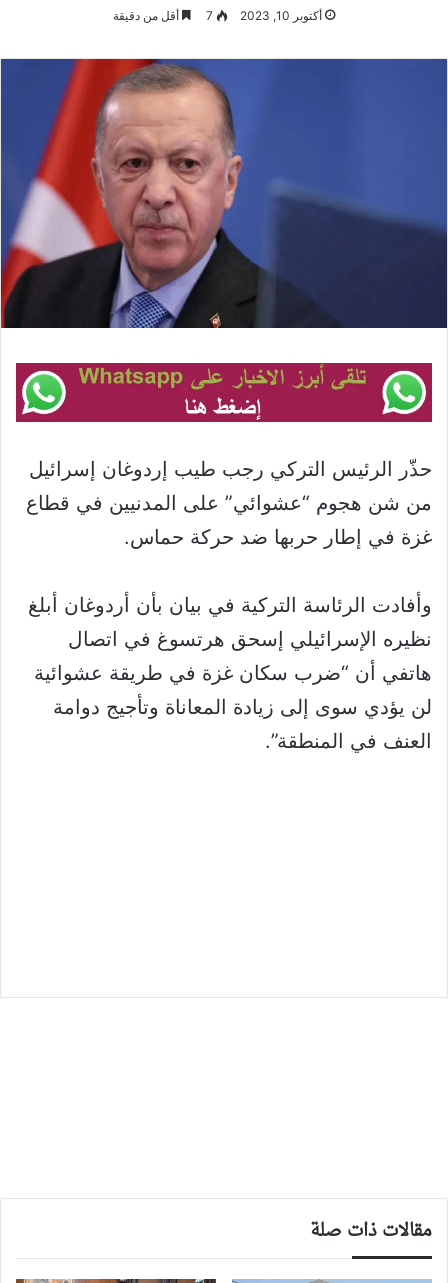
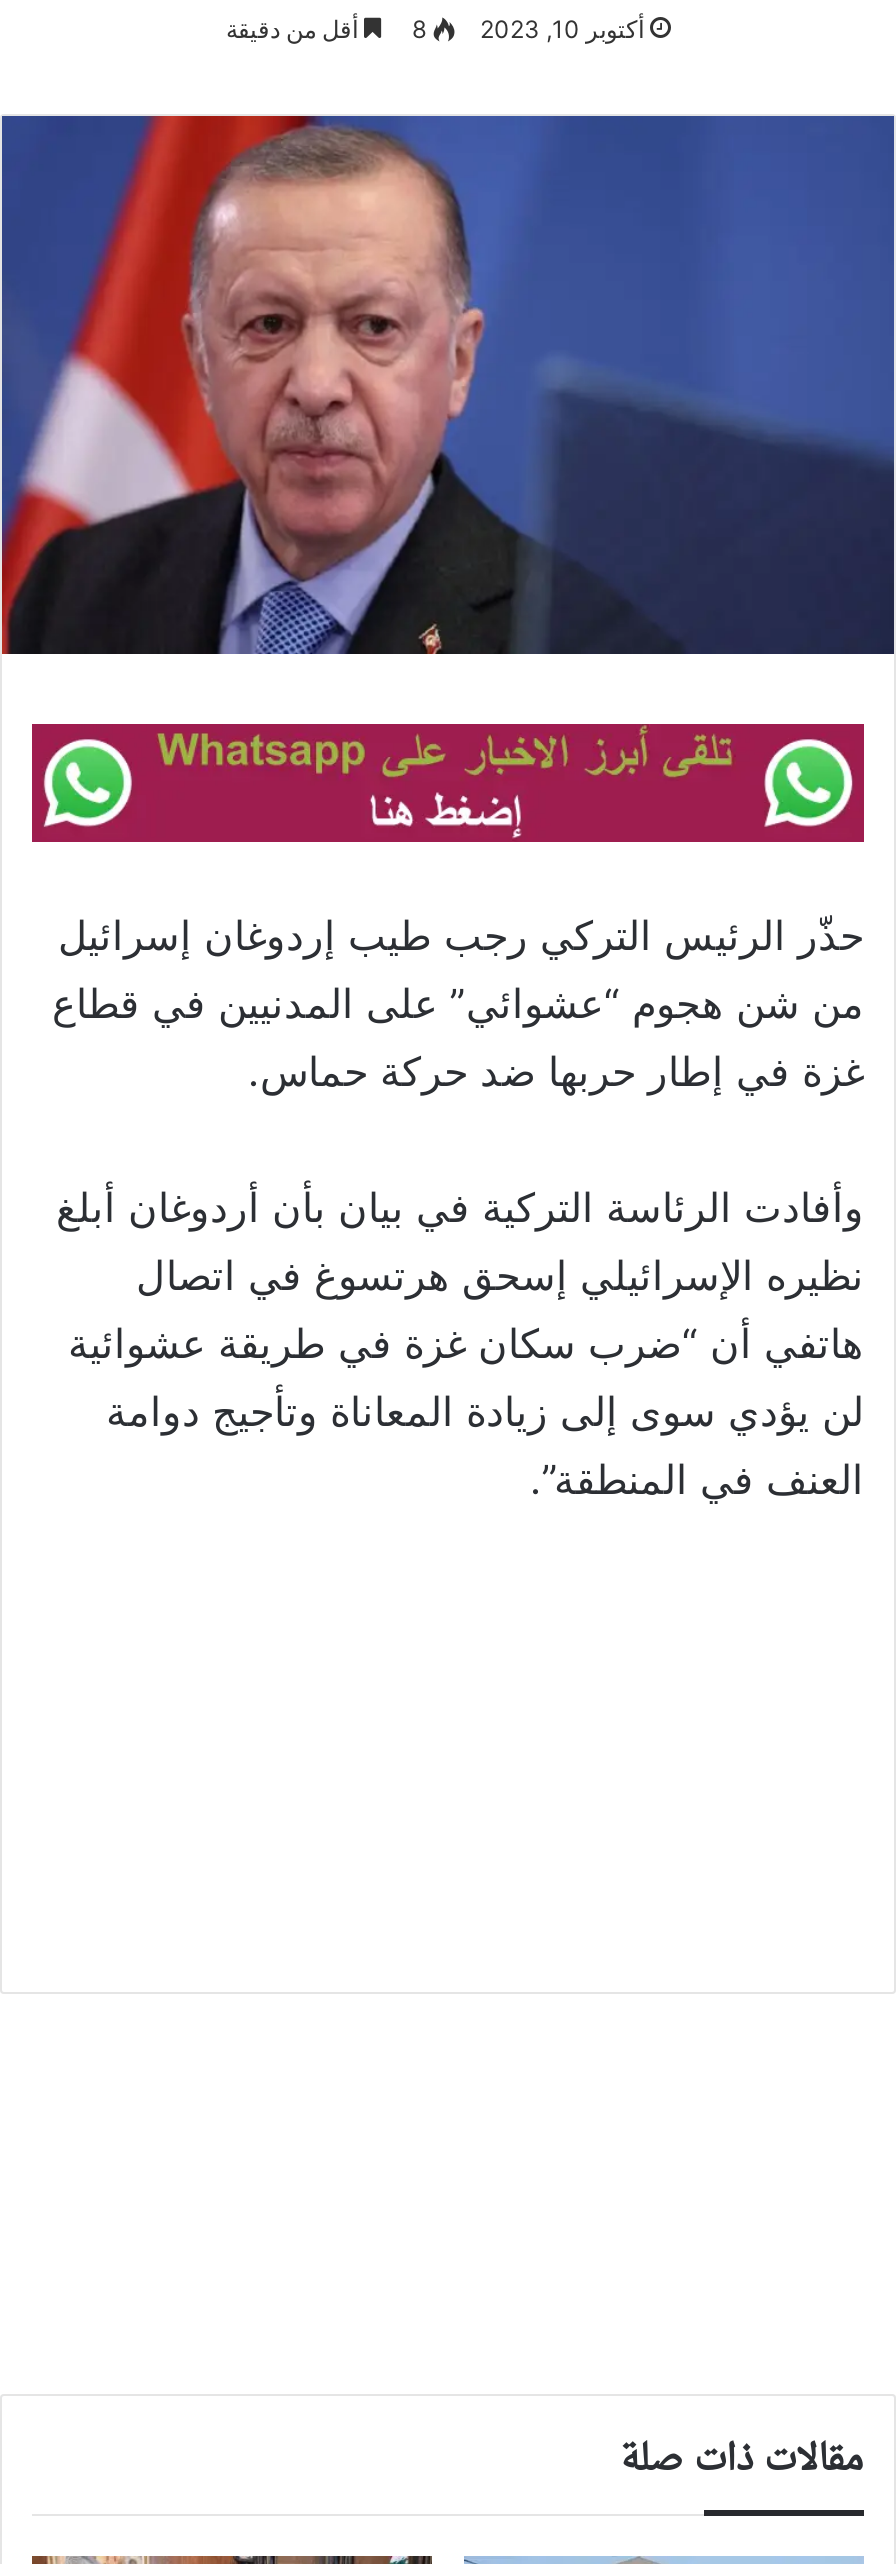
[206,8,213,23] 7 -> [412,14,426,44] 8

